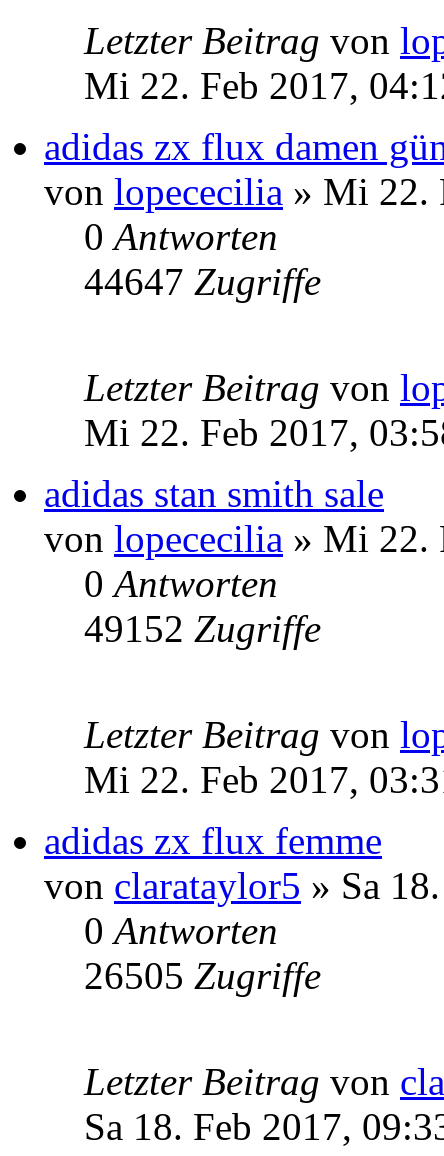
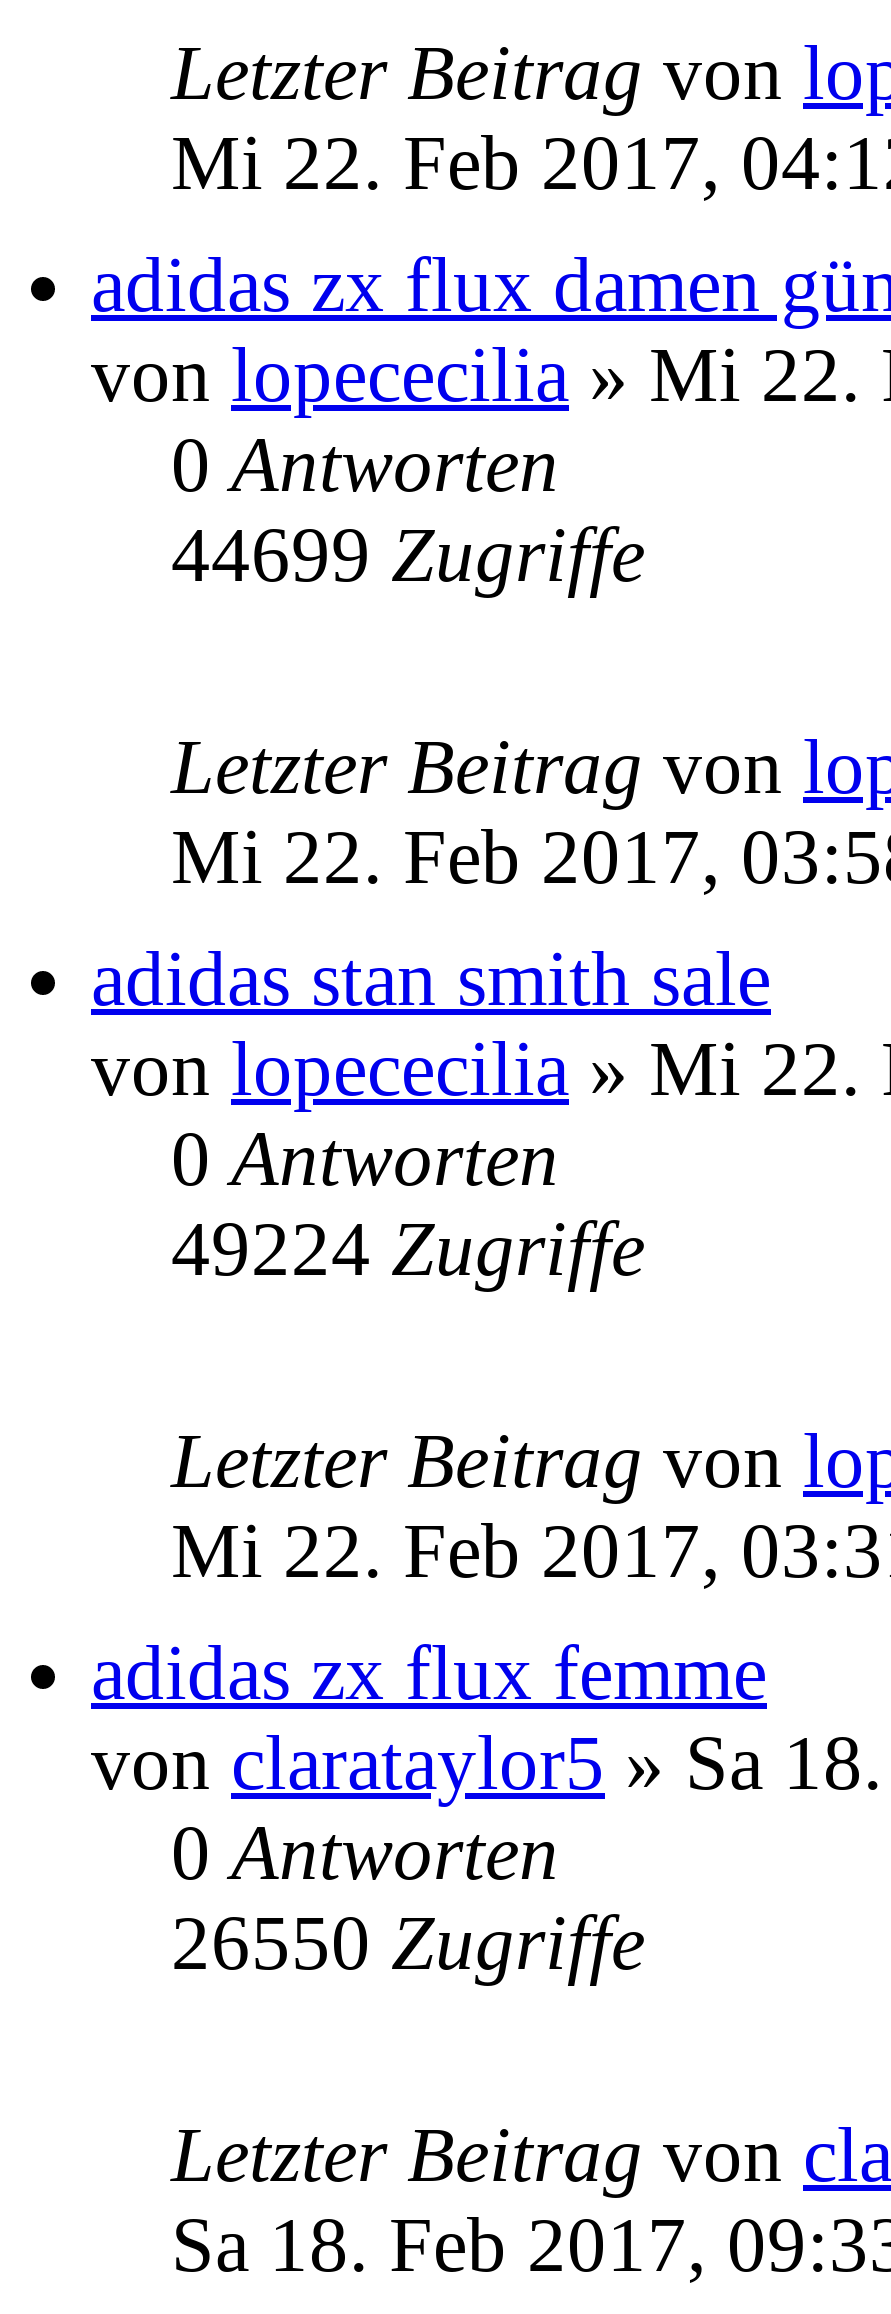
[84,260,321,303] 44647 Zugriffe -> [171,510,645,596] 44699 Zugriffe
[84,607,321,650] 49152 Zugriffe -> [171,1204,645,1290] 49224 Zugriffe
[84,954,321,997] 26505 Zugriffe -> [171,1898,645,1984] 26550 Zugriffe

